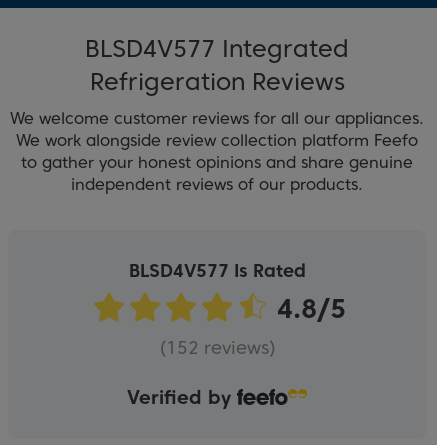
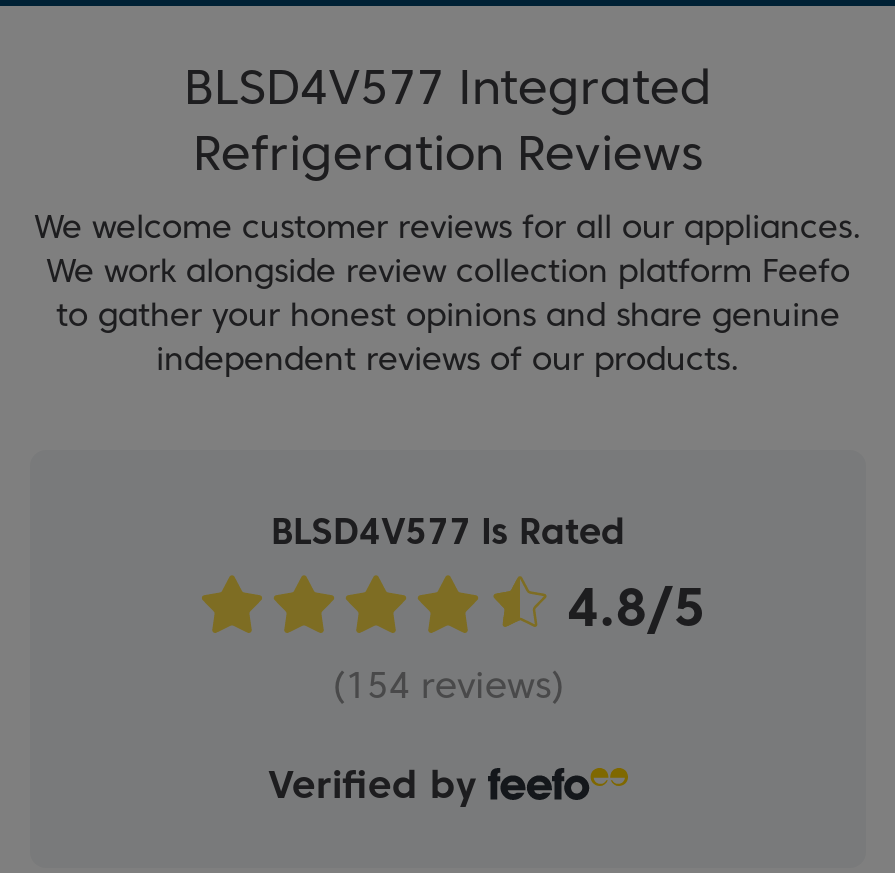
[158,337,275,358] (152 reviews) -> [331,664,565,706] (154 reviews)

